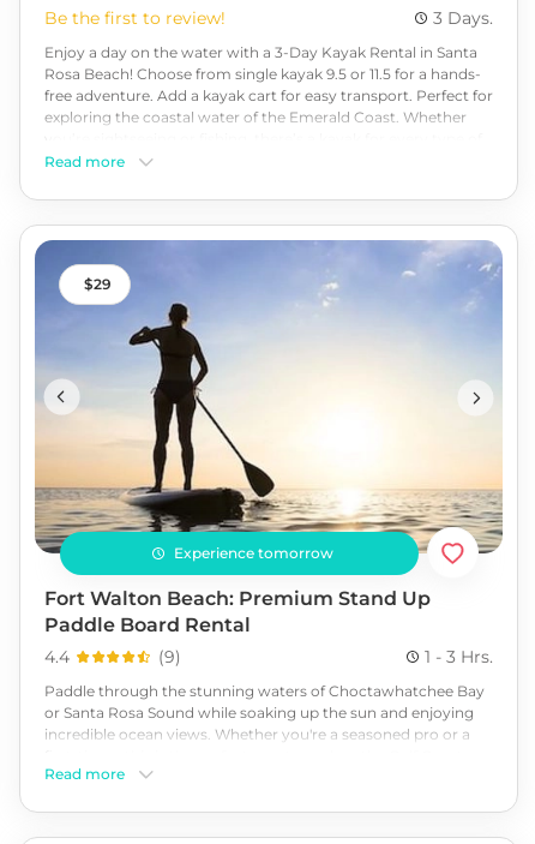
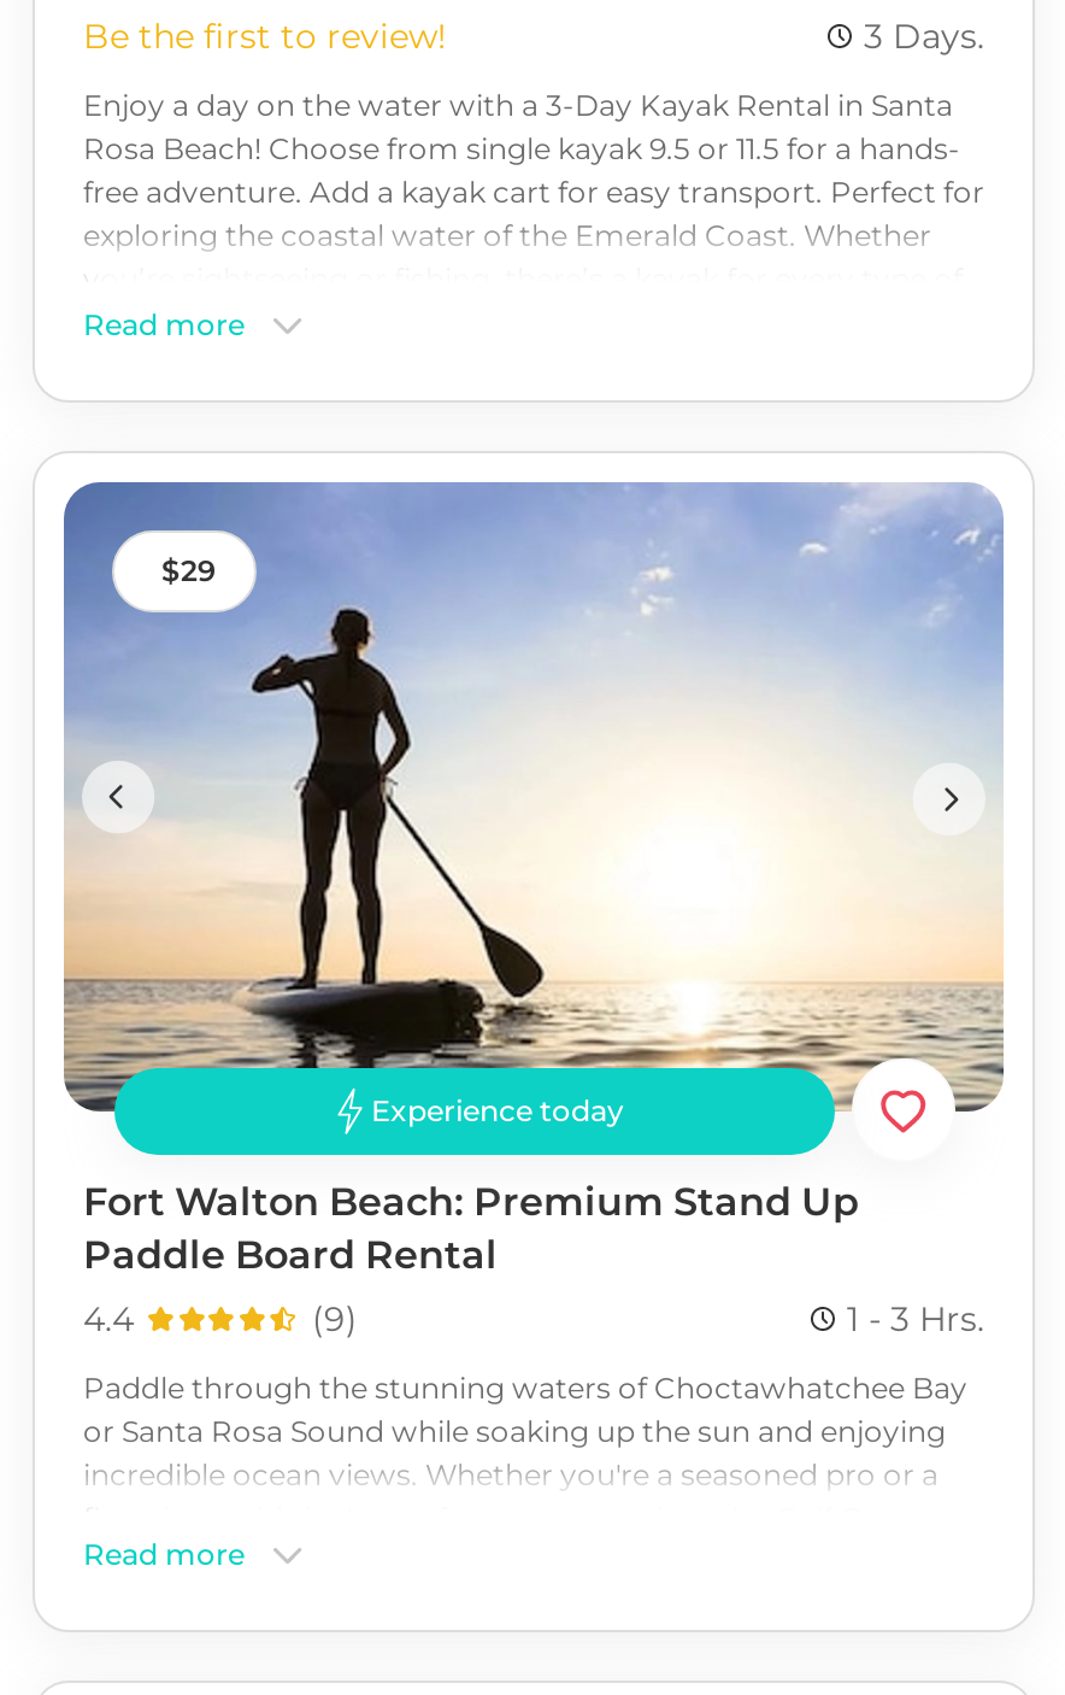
[173,544,333,562] Experience tomorrow -> [371,1092,624,1128] Experience today

